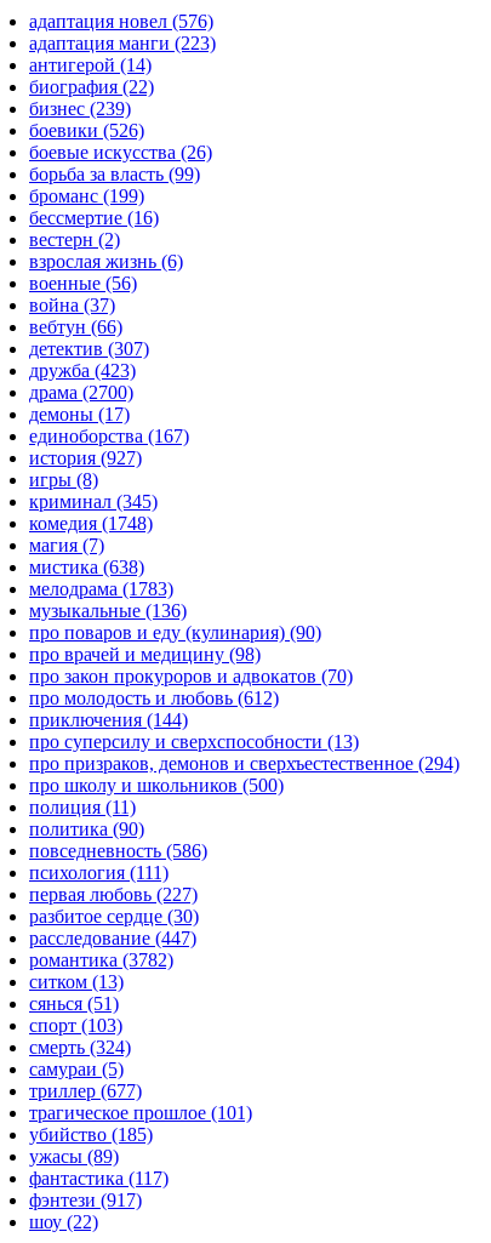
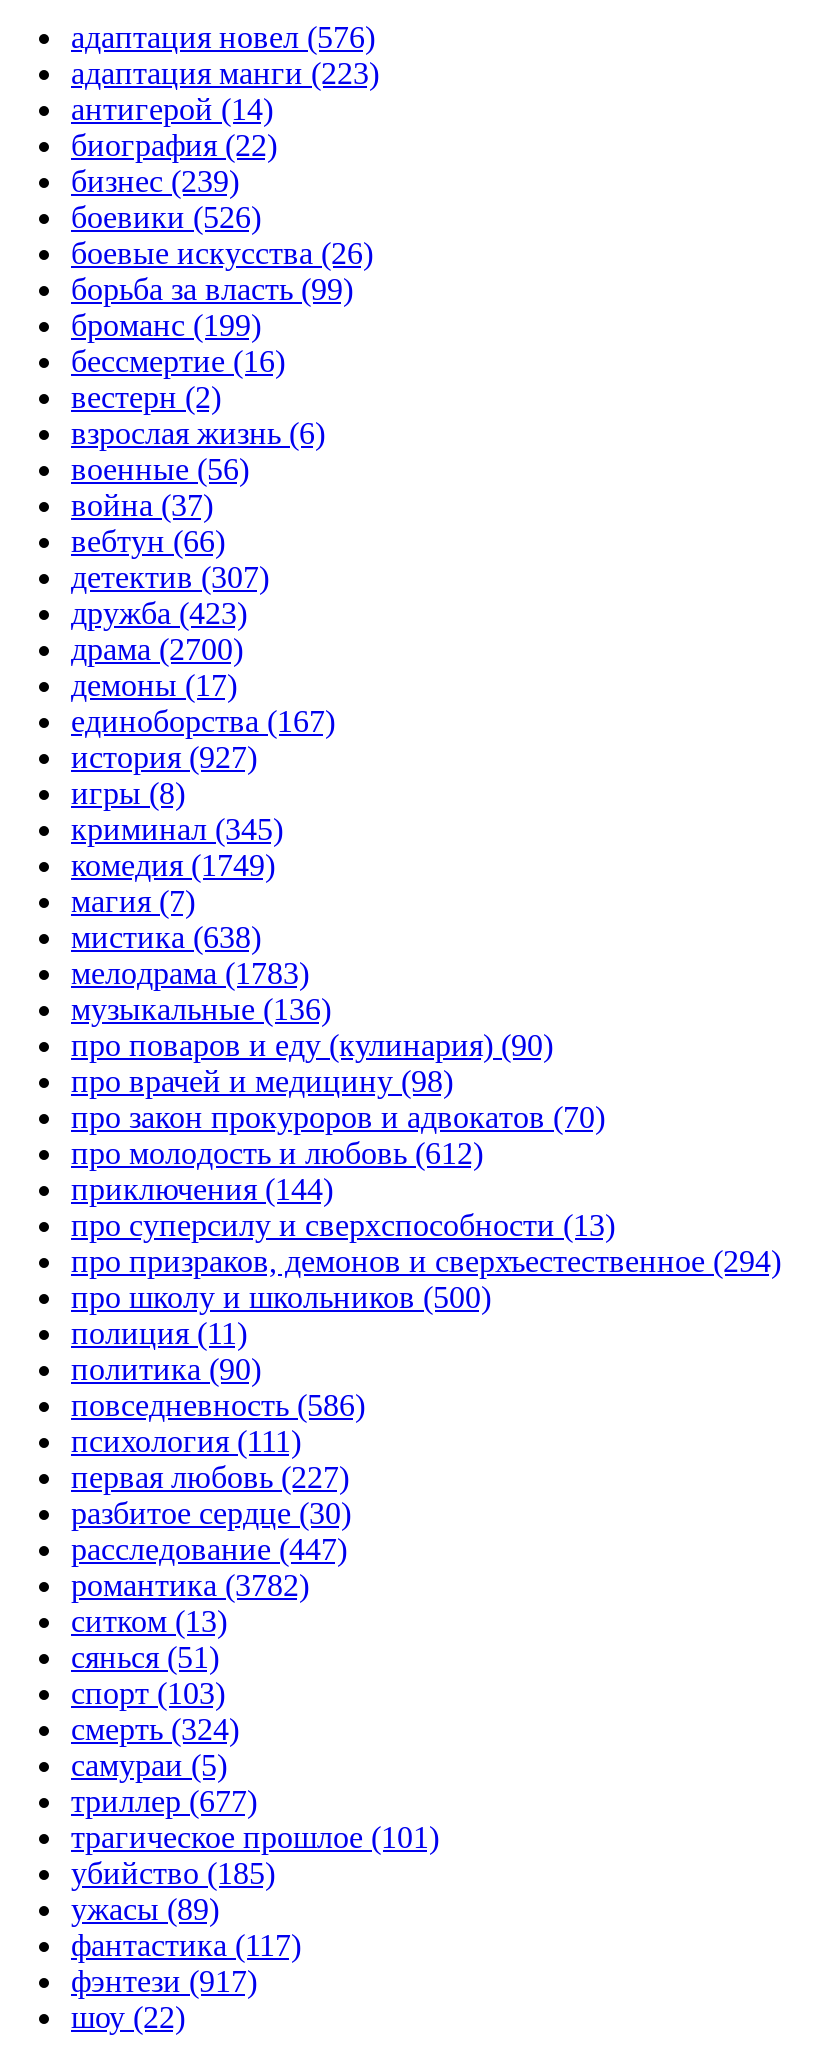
[29,512,153,533] комедия (1748) -> [71,847,275,881] комедия (1749)

